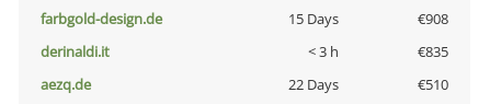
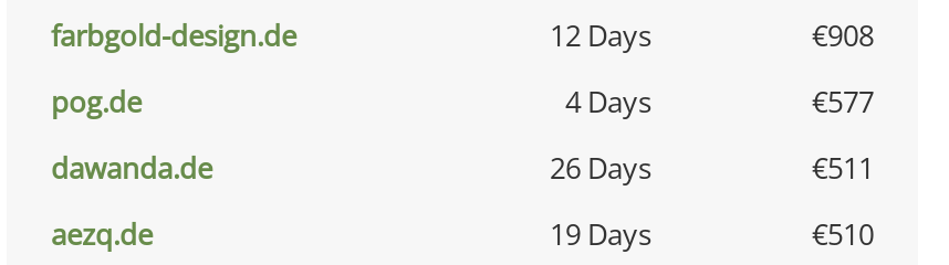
[288,9,338,28] 15 Days -> [550,15,651,55] 12 Days
[41,42,448,61] derinaldi.it | < 3 h | €835 -> [51,82,874,188] pog.de | 4 Days | €577 | dawanda.de | 26 Days | €511
[288,74,338,94] 22 Days -> [550,214,651,254] 19 Days

